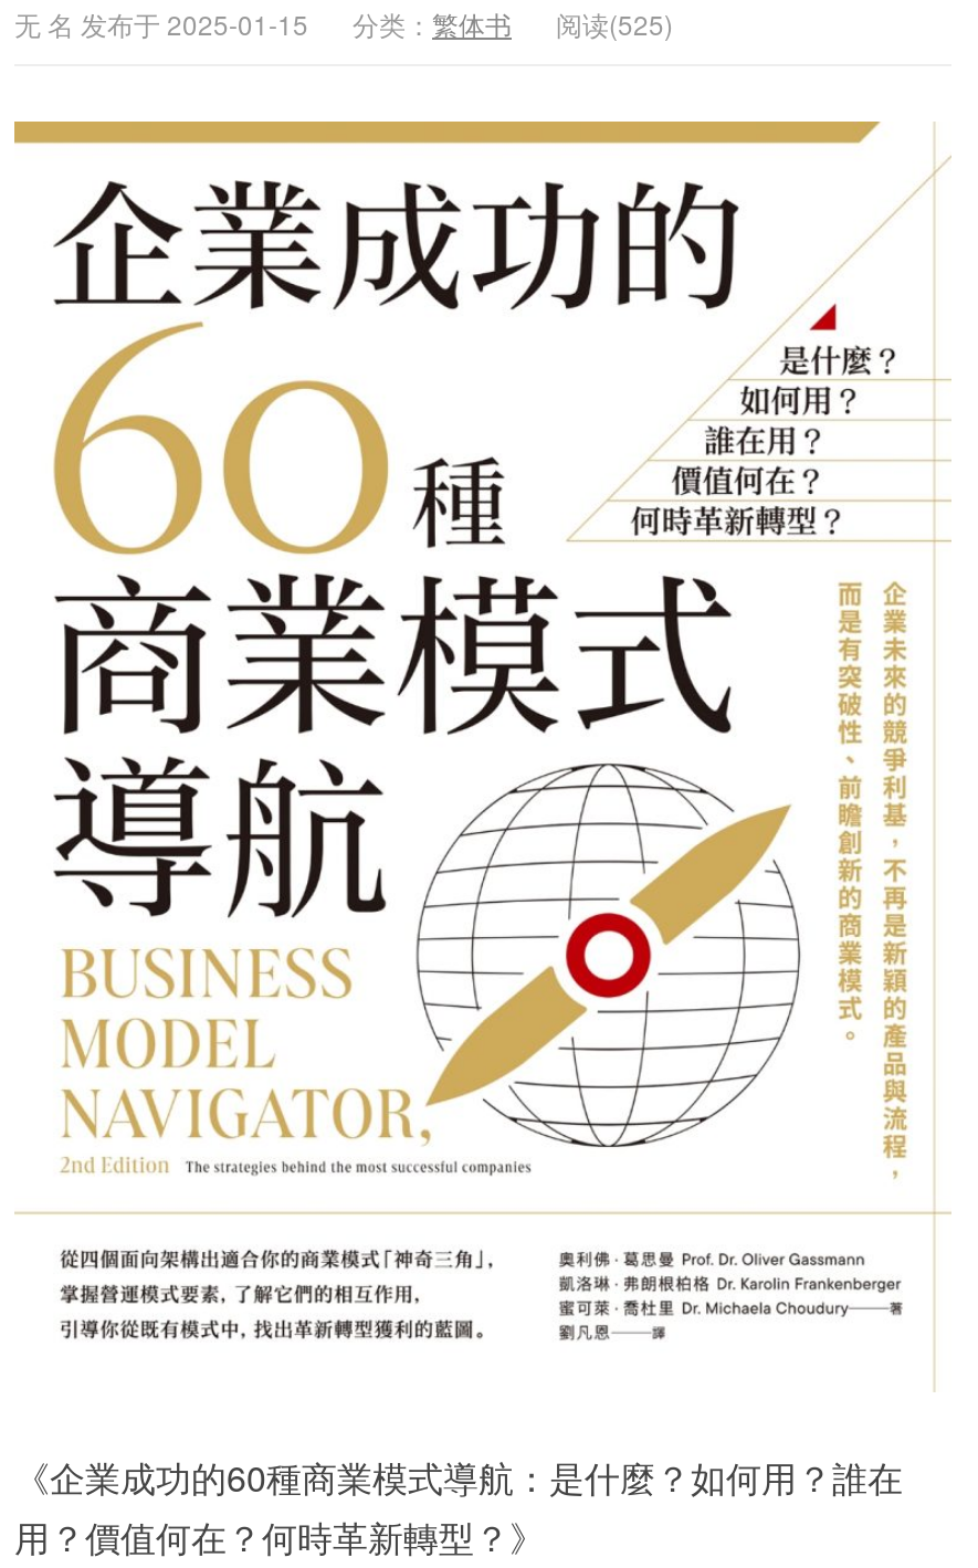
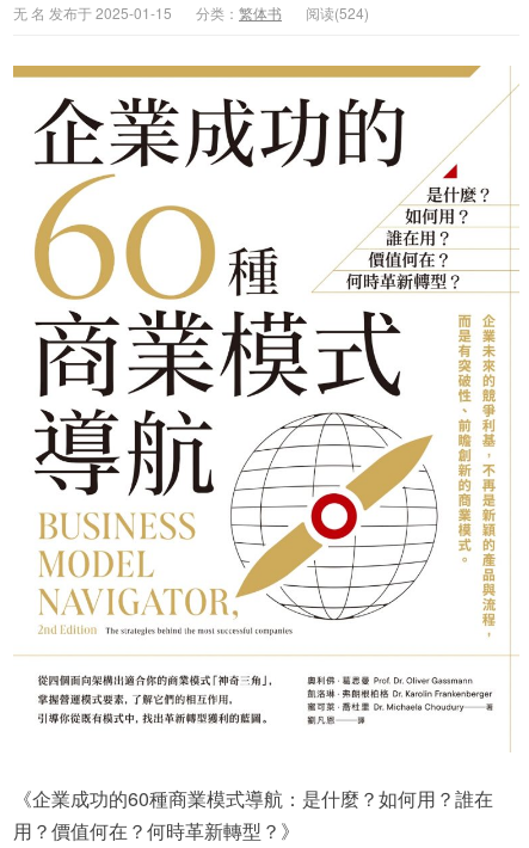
[14,4,673,42] 无 名 发布于 2025-01-15 分类：繁体书 阅读(525) -> [13,2,369,23] 无 名 发布于 2025-01-15 分类：繁体书 阅读(524)

